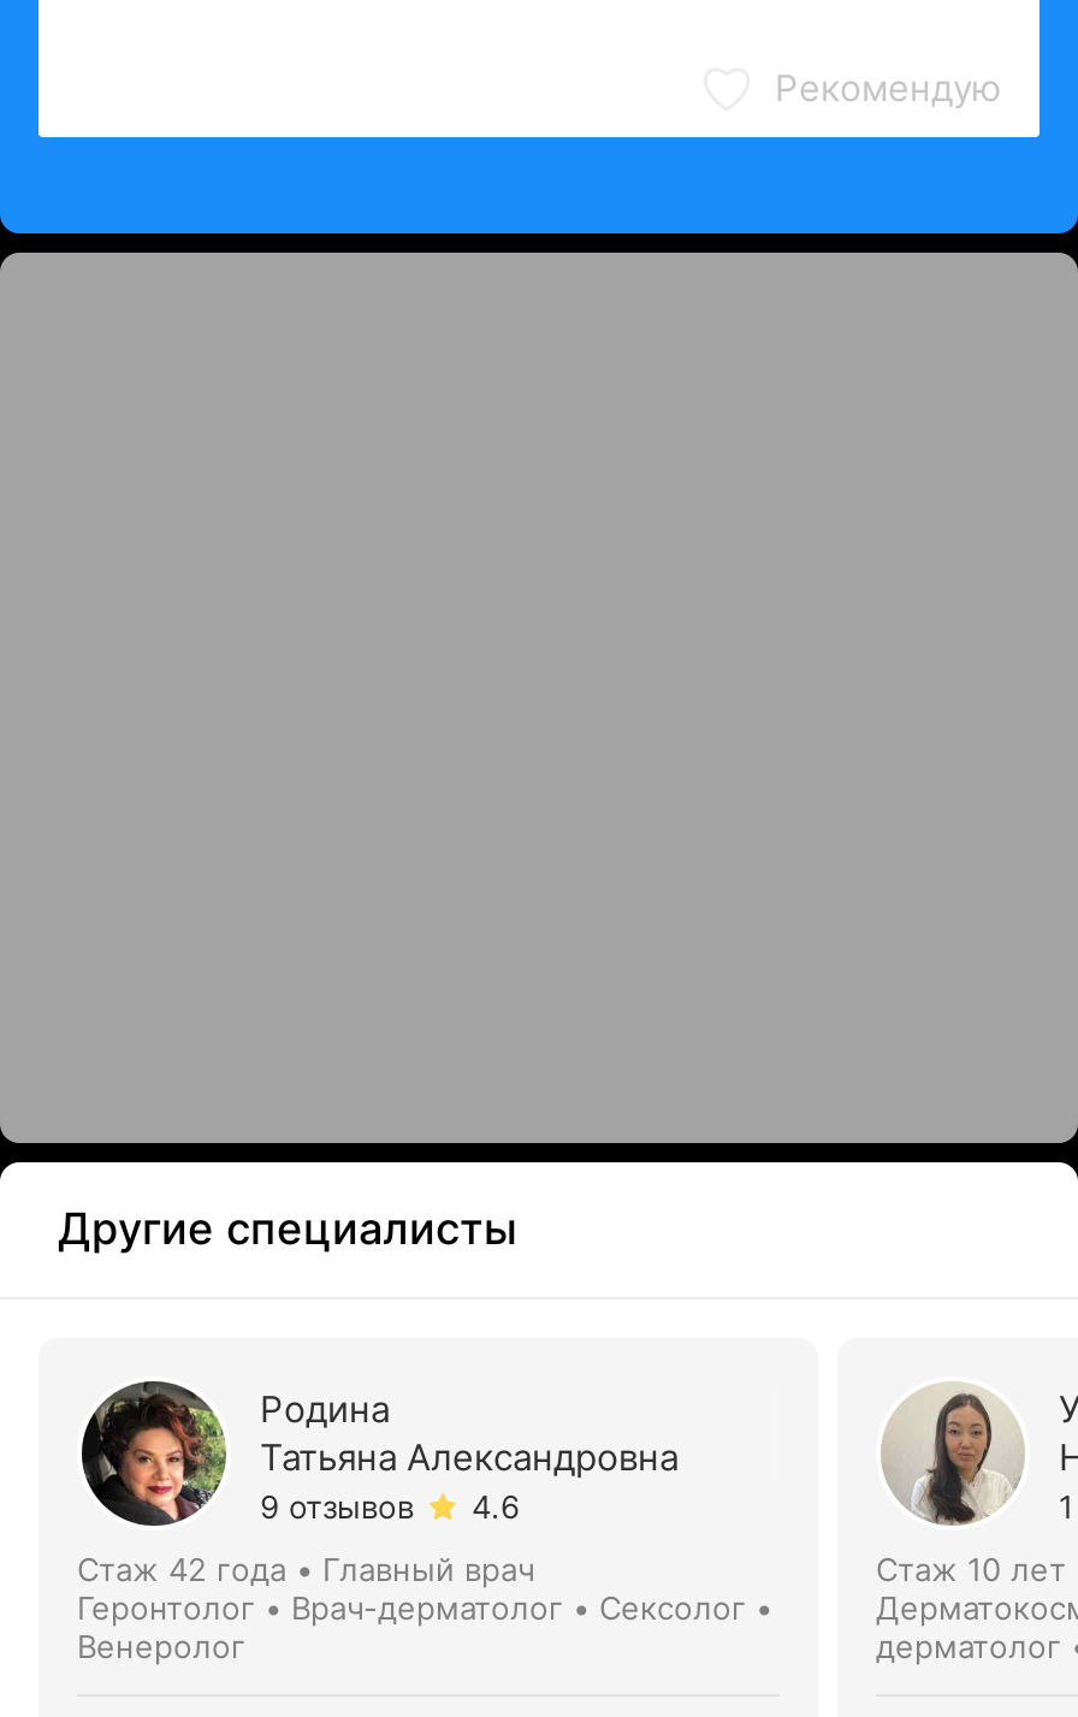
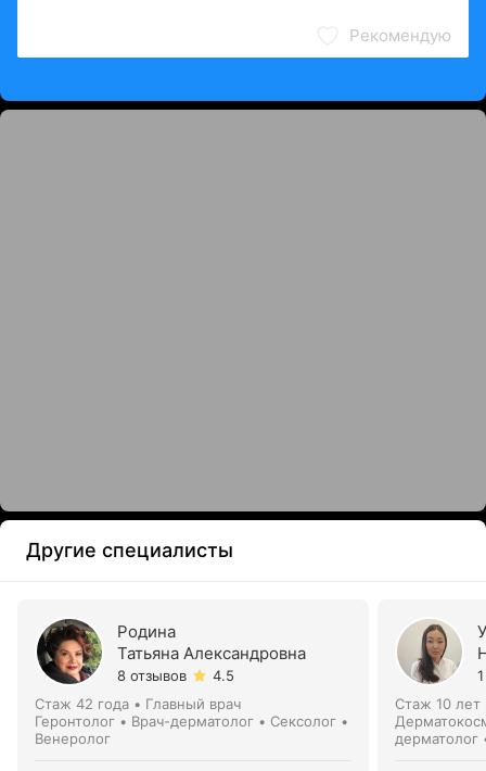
[260,1487,414,1526] 9 отзывов -> [117,667,187,684] 8 отзывов
[472,1487,520,1526] 4.6 -> [213,667,234,684] 4.5

